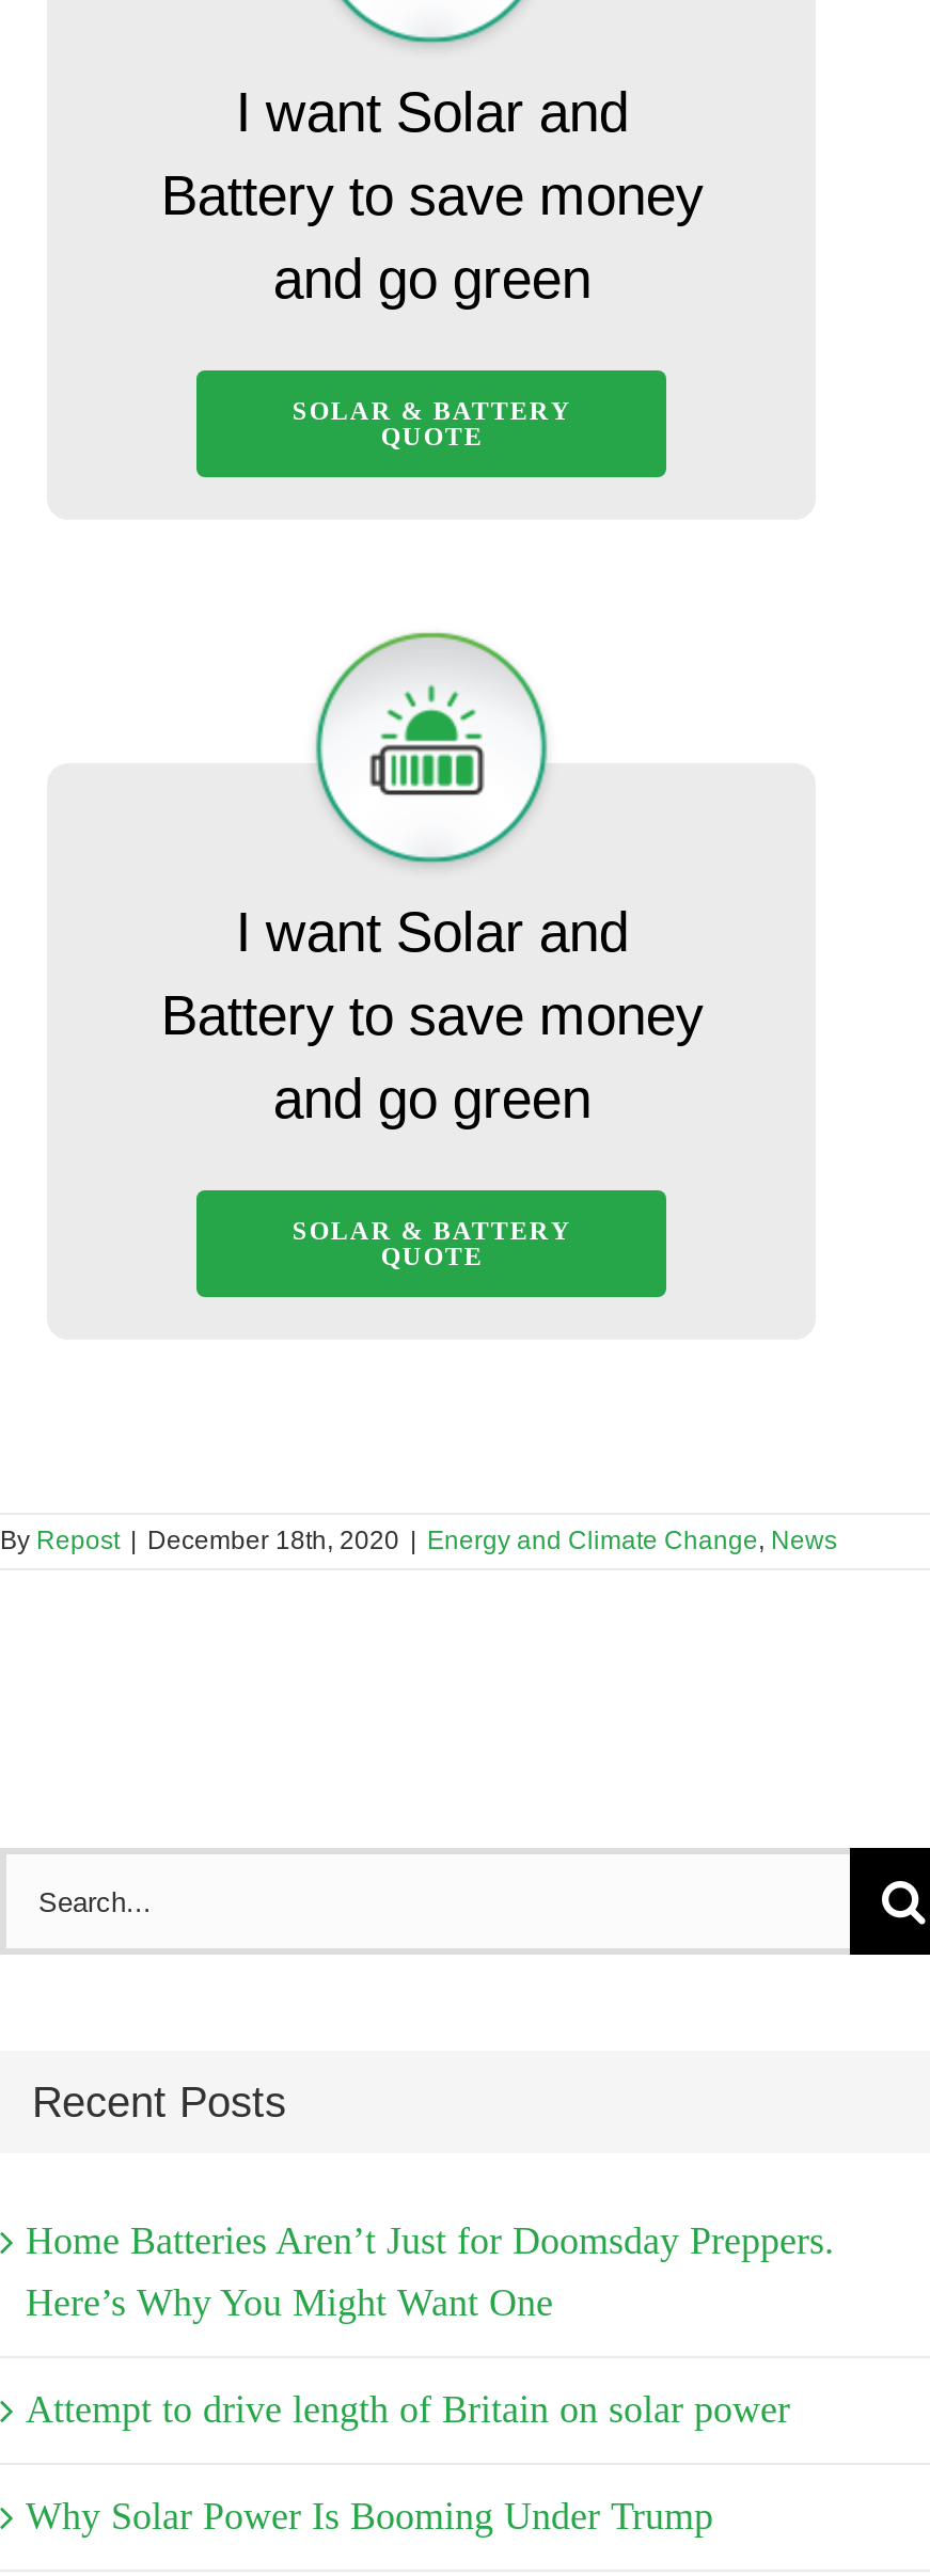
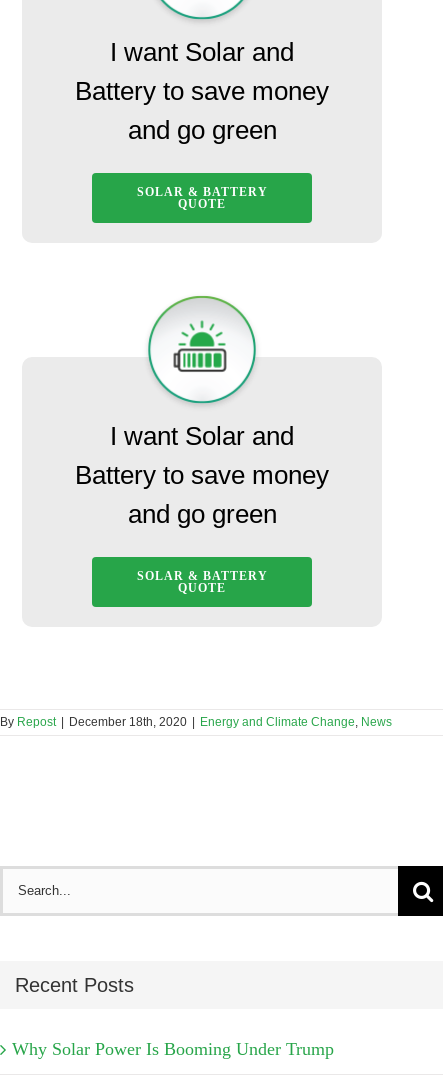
[26,2219,835,2431] Home Batteries Aren’t Just for Doomsday Preppers. | Here’s Why You Might Want One | Attempt to drive length of Britain on solar power -> none

